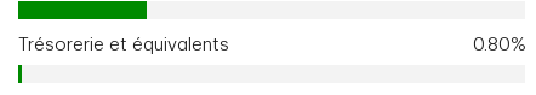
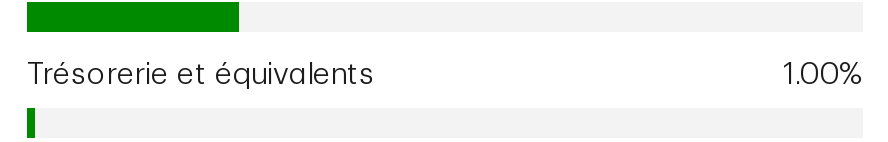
[473,36,525,54] 0.80% -> [783,60,863,90] 1.00%

